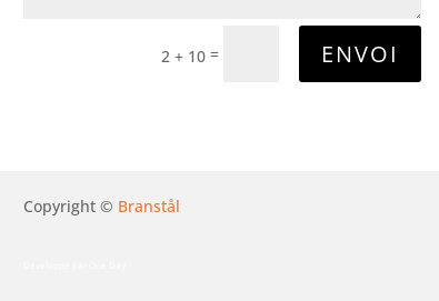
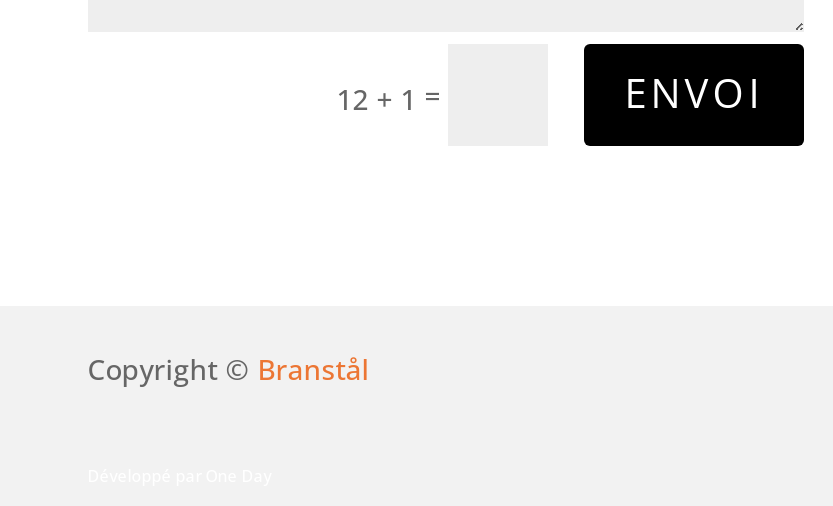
[161,43,224,66] 2 + 10 = -> [336,76,448,118] 12 + 1 =

